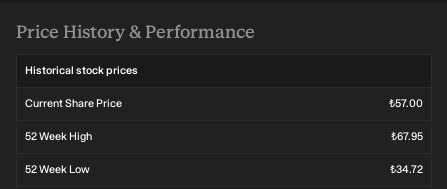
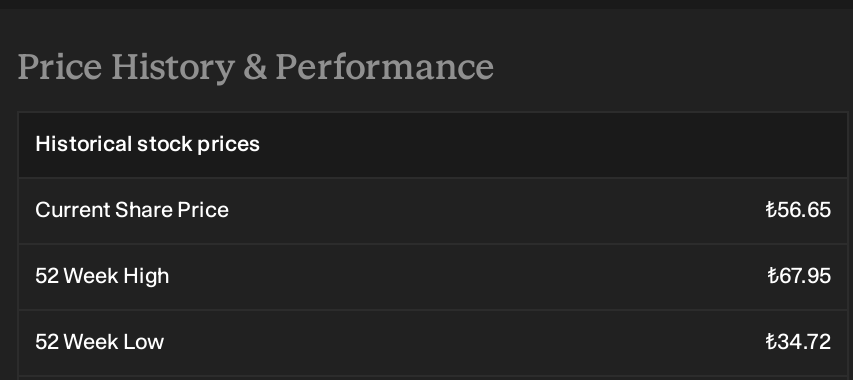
[389,97,423,110] ₺57.00 -> [765,196,831,222] ₺56.65

